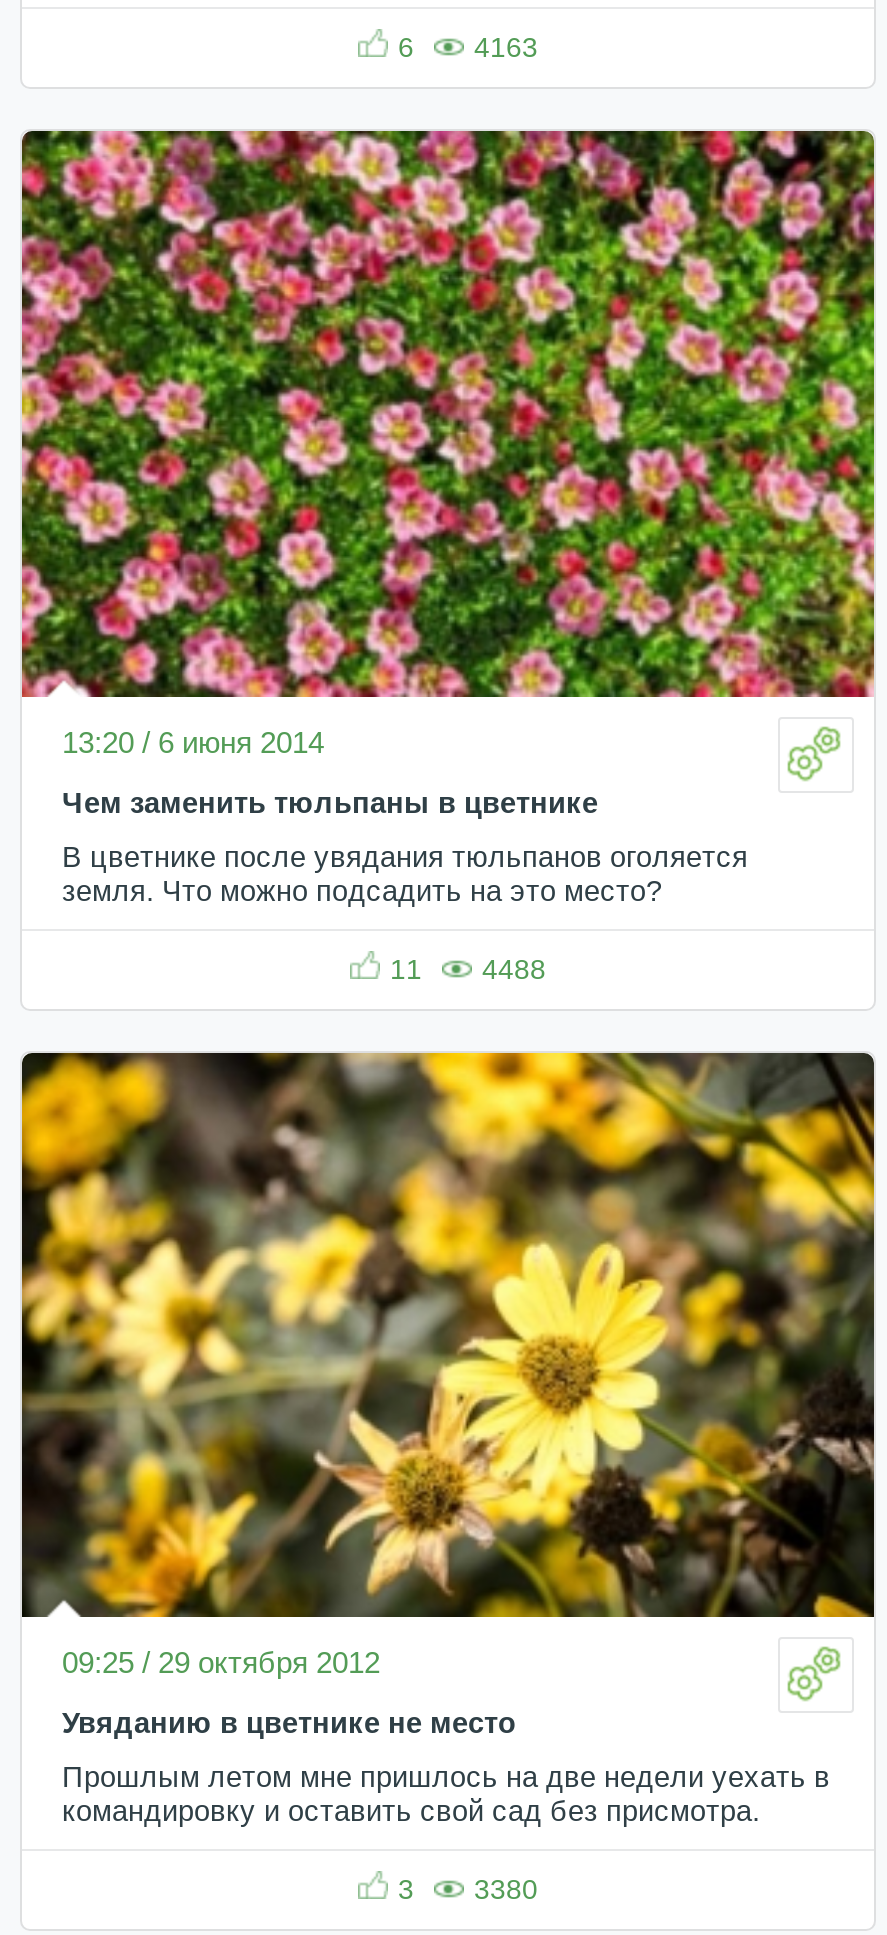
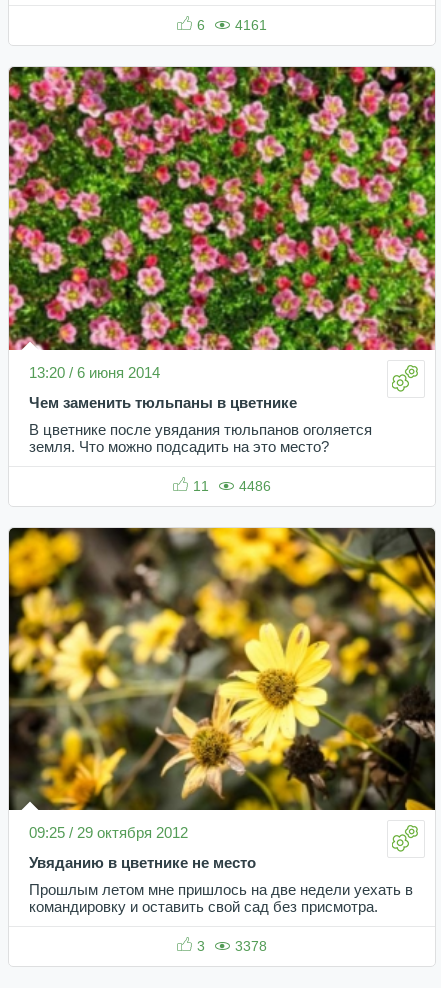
[398,31,538,63] 6 4163 -> [197,17,267,33] 6 4161
[390,953,546,985] 11 4488 -> [193,478,271,494] 11 4486
[398,1872,538,1904] 3 3380 -> [197,937,267,953] 3 3378

